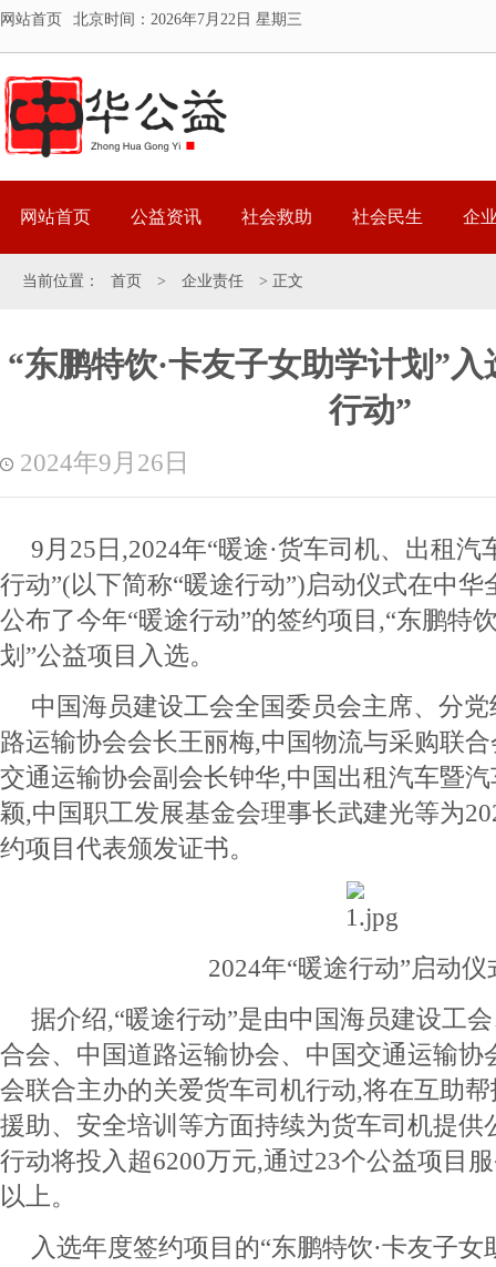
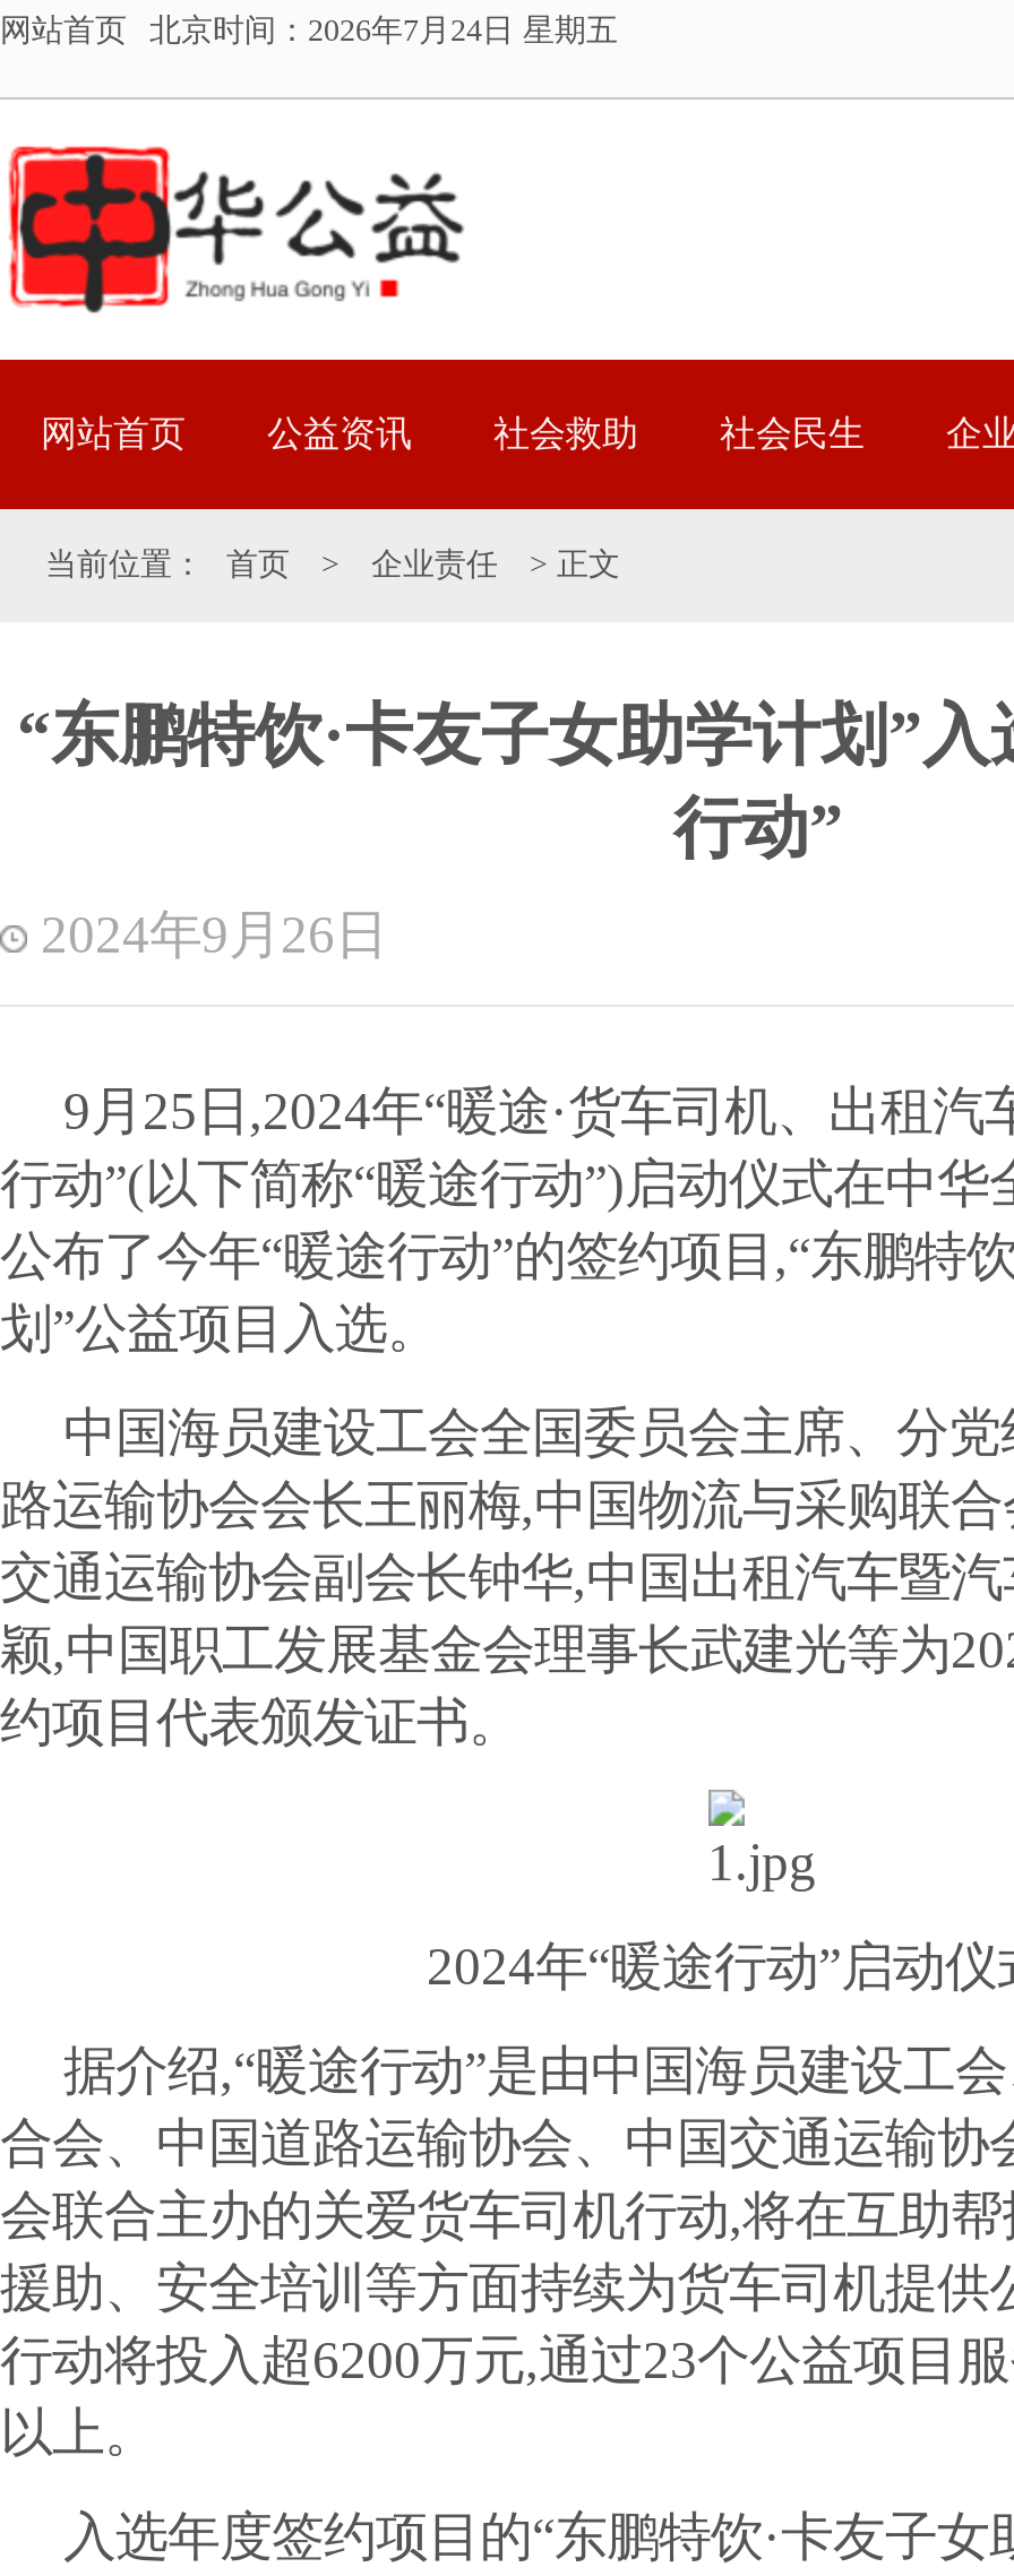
[73,11,302,28] 北京时间：2026年7月22日 星期三 -> [149,14,618,48] 北京时间：2026年7月24日 星期五

